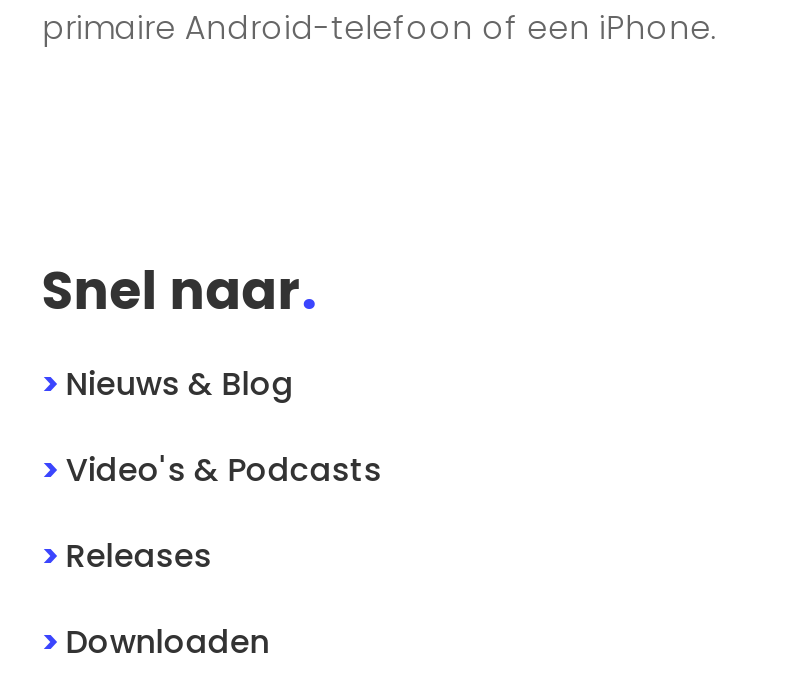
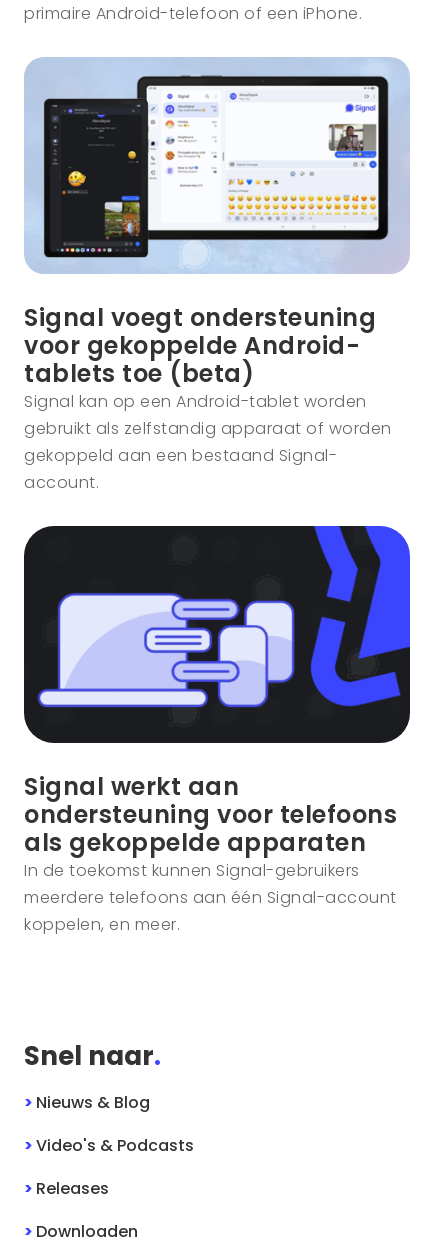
none -> [23,525,411,936] [image] | Signal werkt aan | ondersteuning voor telefoons | als gekoppelde apparaten | In de toekomst kunnen Signal-gebruikers | meerdere telefoons aan één Signal-account | koppelen, en meer.
none -> [24,57,410,494] [image] | Signal voegt ondersteuning | voor gekoppelde Android- | tablets toe (beta) | Signal kan op een Android-tablet worden | gebruikt als zelfstandig apparaat of worden | gekoppeld aan een bestaand Signal- | account.

